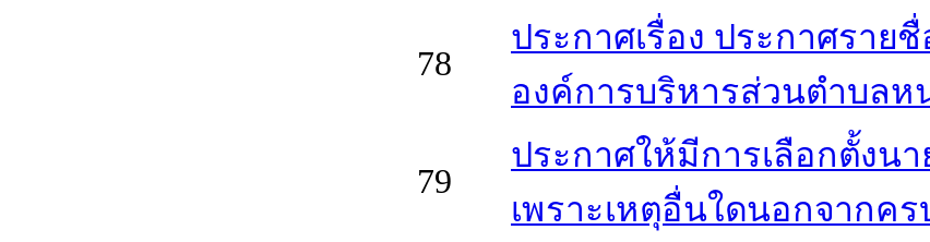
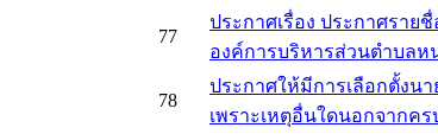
[417,45,452,82] 78 -> [158,26,177,46] 77
[417,162,452,199] 79 -> [158,90,177,110] 78

